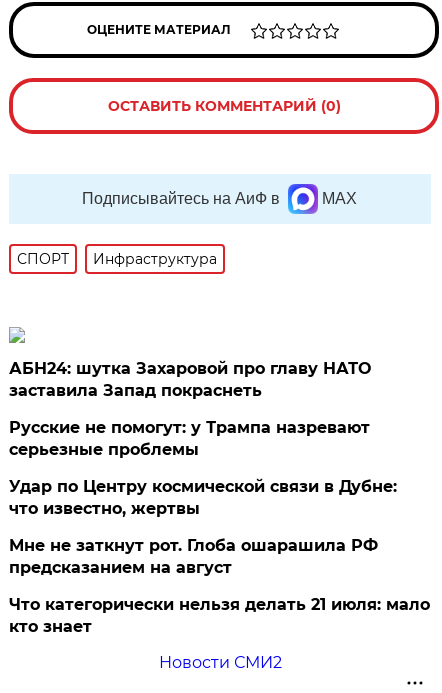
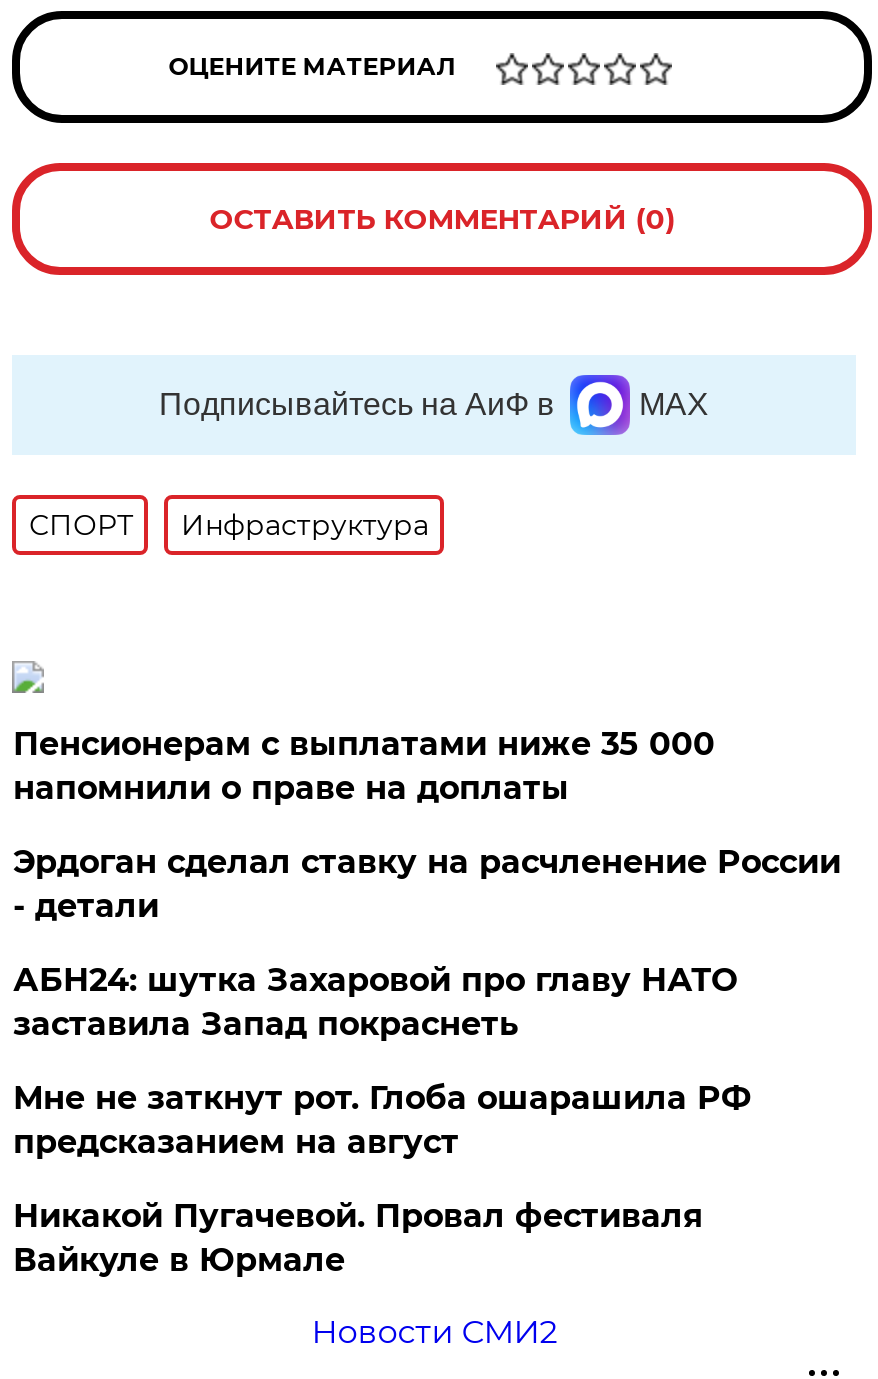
none -> [13,725,841,925] Пенсионерам с выплатами ниже 35 000 | напомнили о праве на доплаты | Эрдоган сделал ставку на расчленение России | - детали
moved [9,359,371,400] -> [13,961,737,1043]: АБН24: шутка Захаровой про главу НАТО | заставила Запад покраснеть
[9,418,397,518] Русские не помогут: у Трампа назревают | серьезные проблемы | Удар по Центру космической связи в Дубне: | что известно, жертвы -> none
[9,595,430,636] Что категорически нельзя делать 21 июля: мало | кто знает -> [13,1197,703,1279] Никакой Пугачевой. Провал фестиваля | Вайкуле в Юрмале

